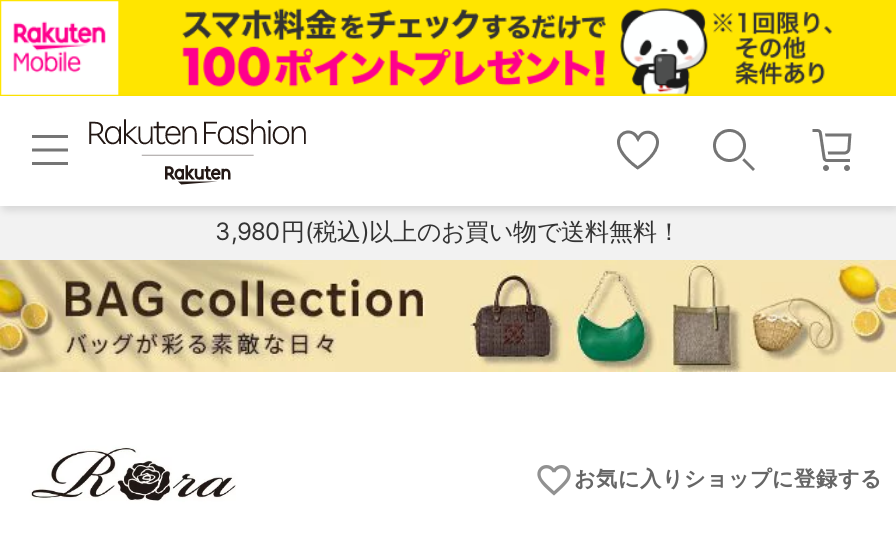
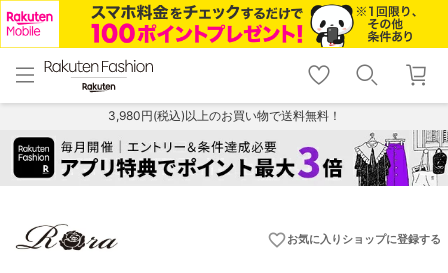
[6,260,890,372] [image] -> [3,129,445,187] [image]

